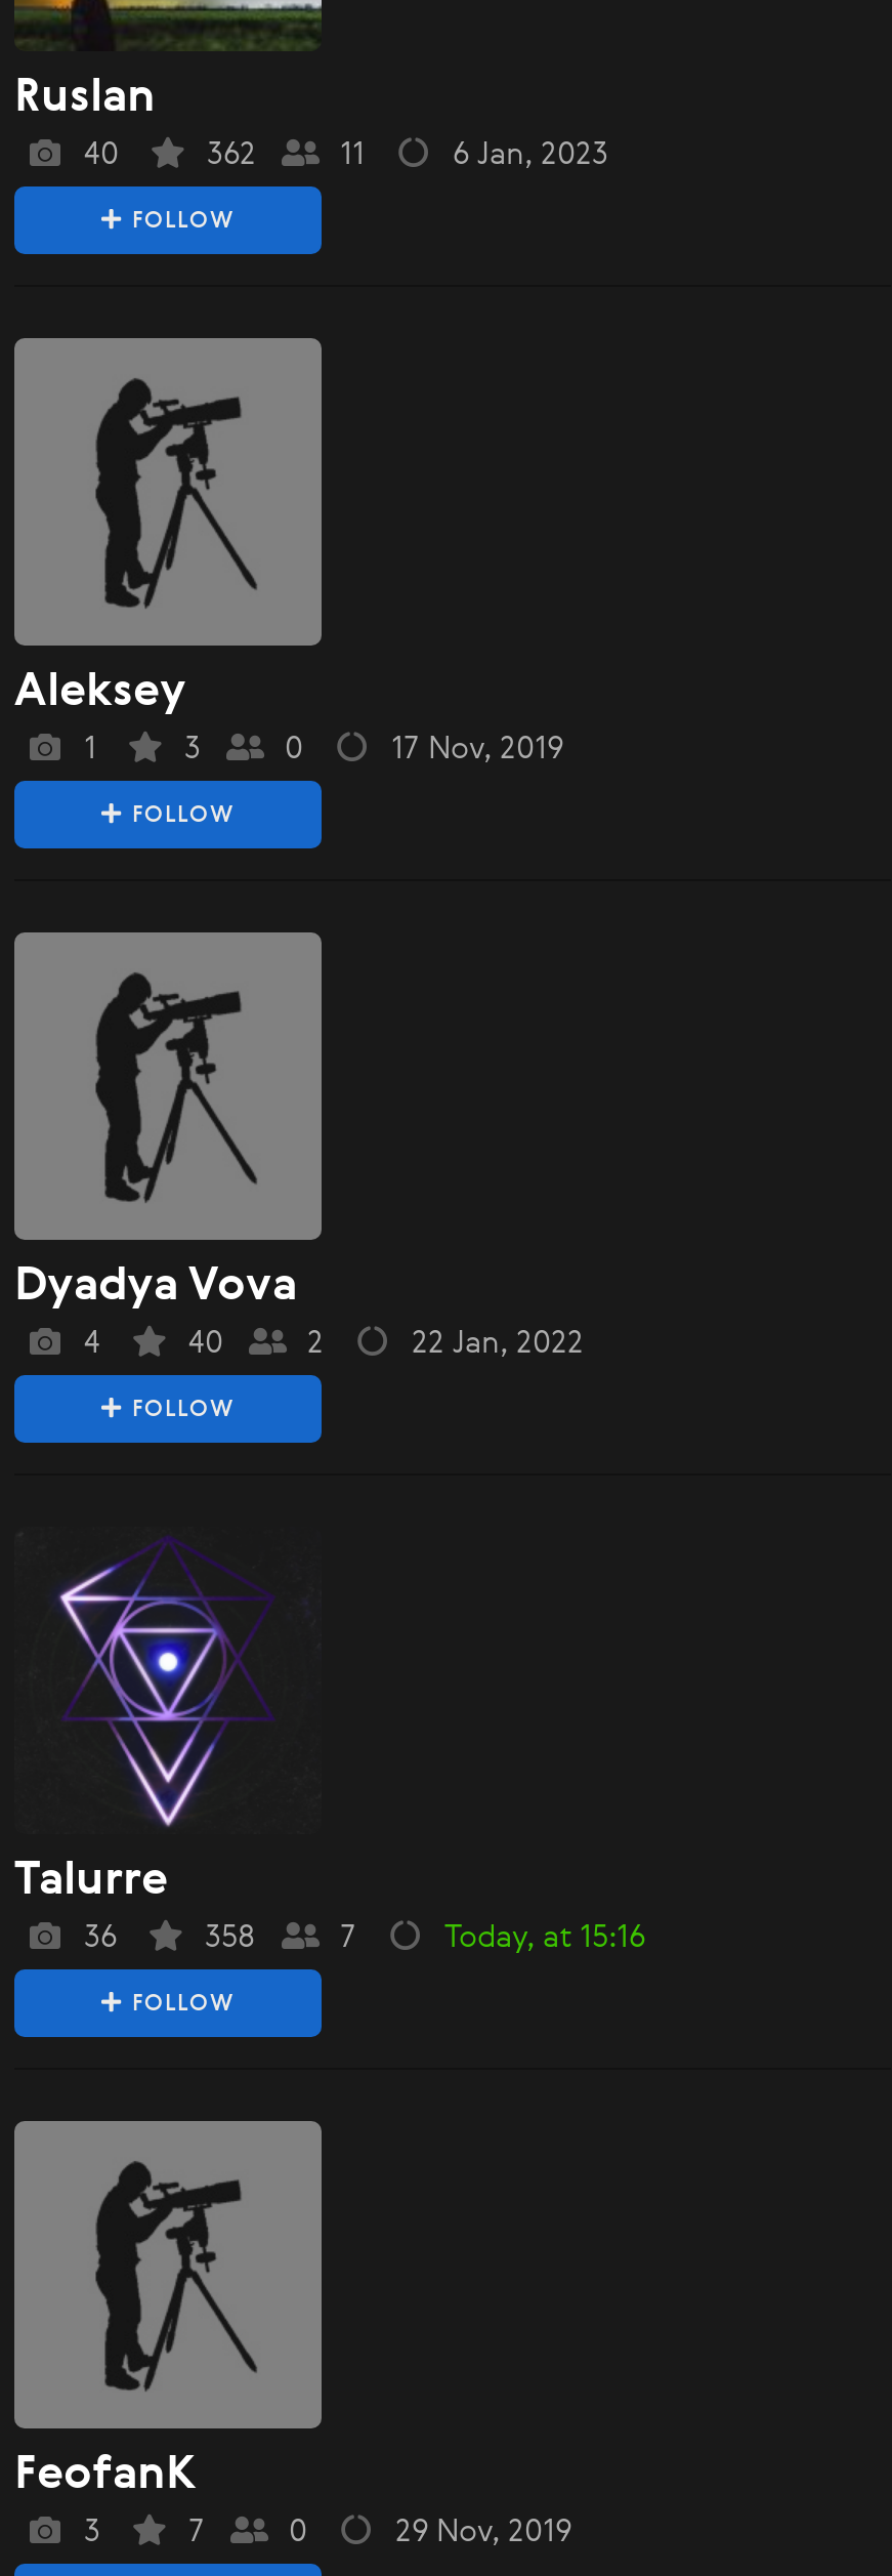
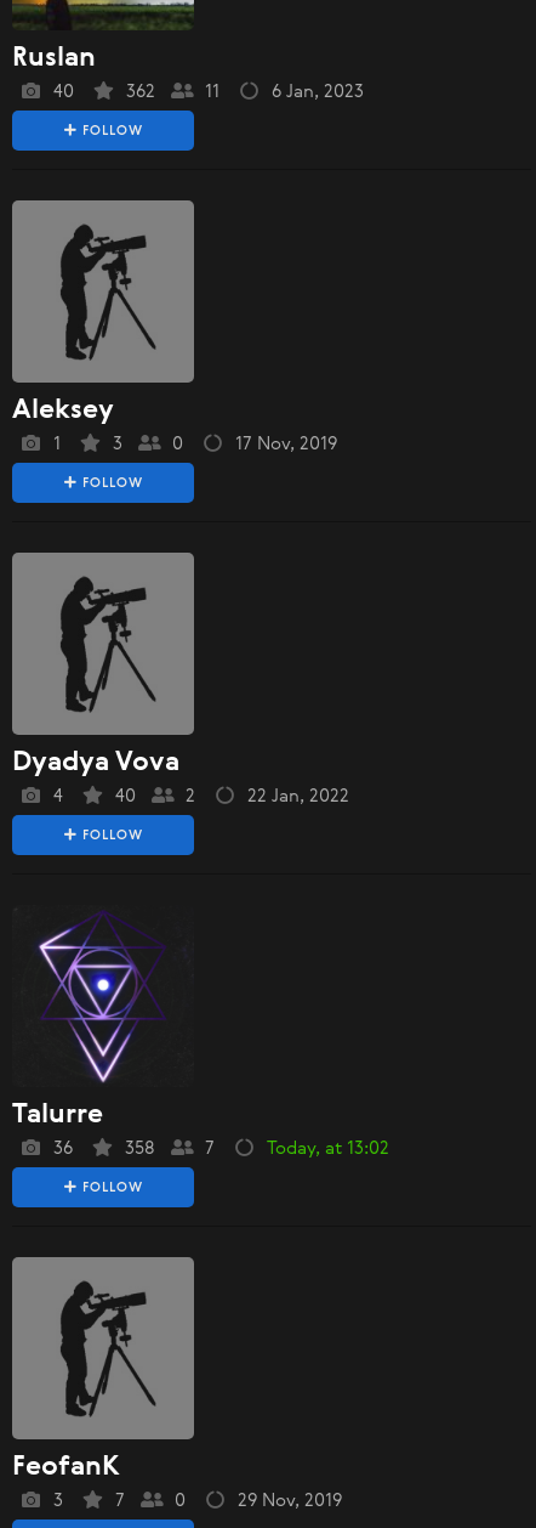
[444,1922,645,1953] Today, at 15:16 -> [267,1139,389,1158] Today, at 13:02

